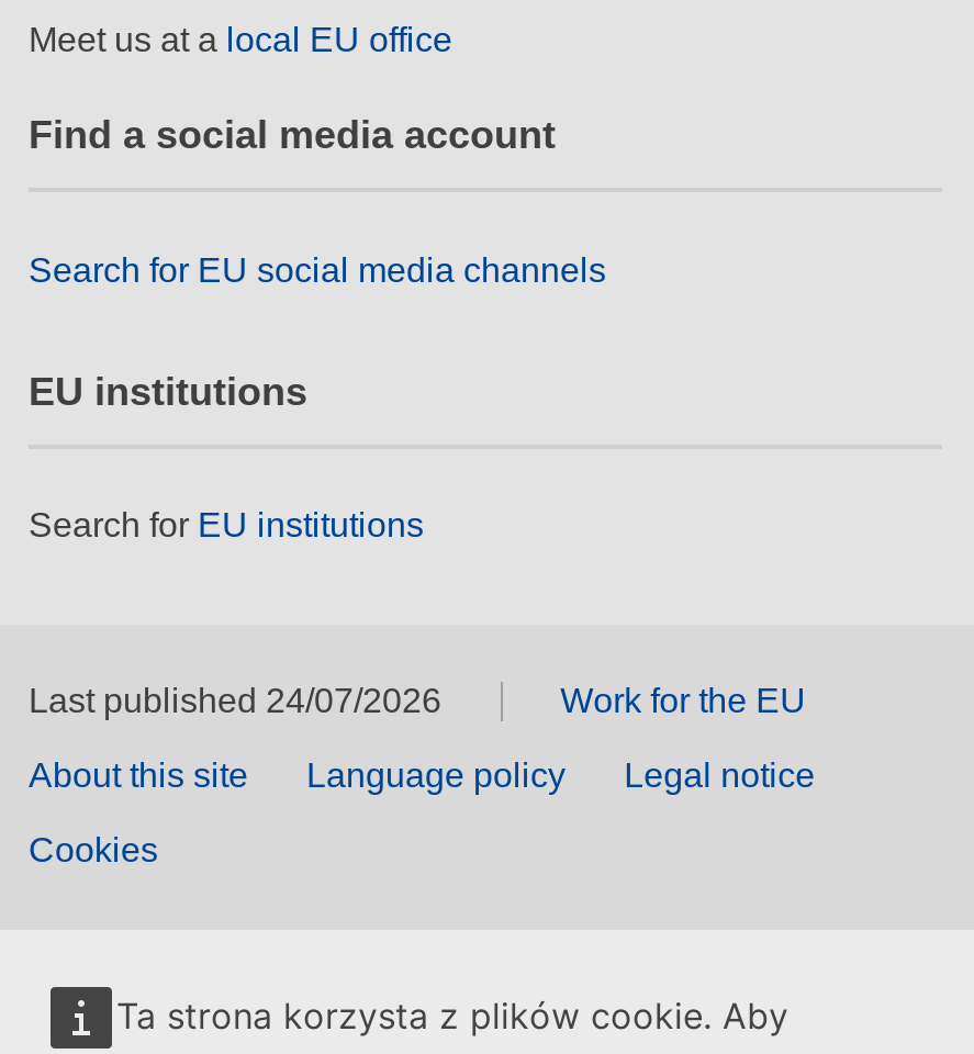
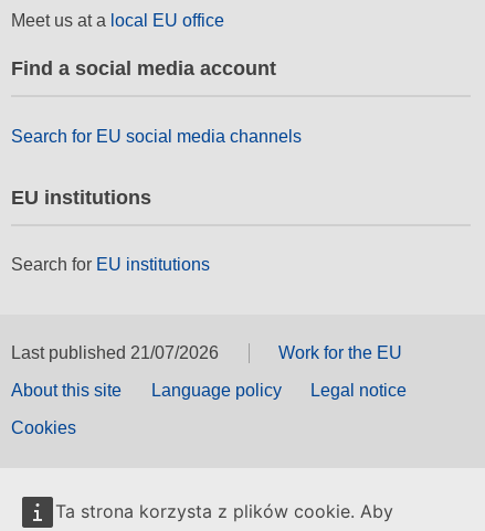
[29,683,441,720] Last published 24/07/2026 -> [11,344,219,363] Last published 21/07/2026

